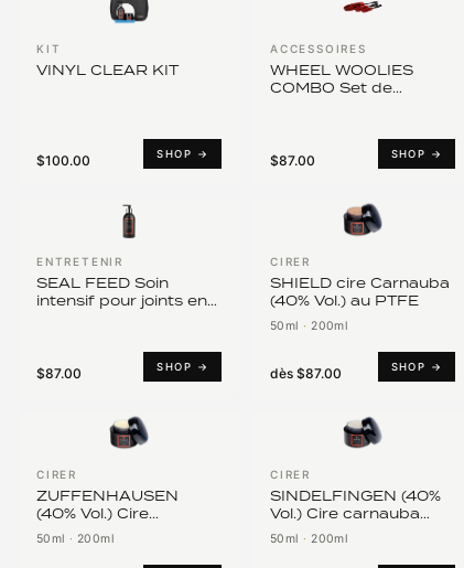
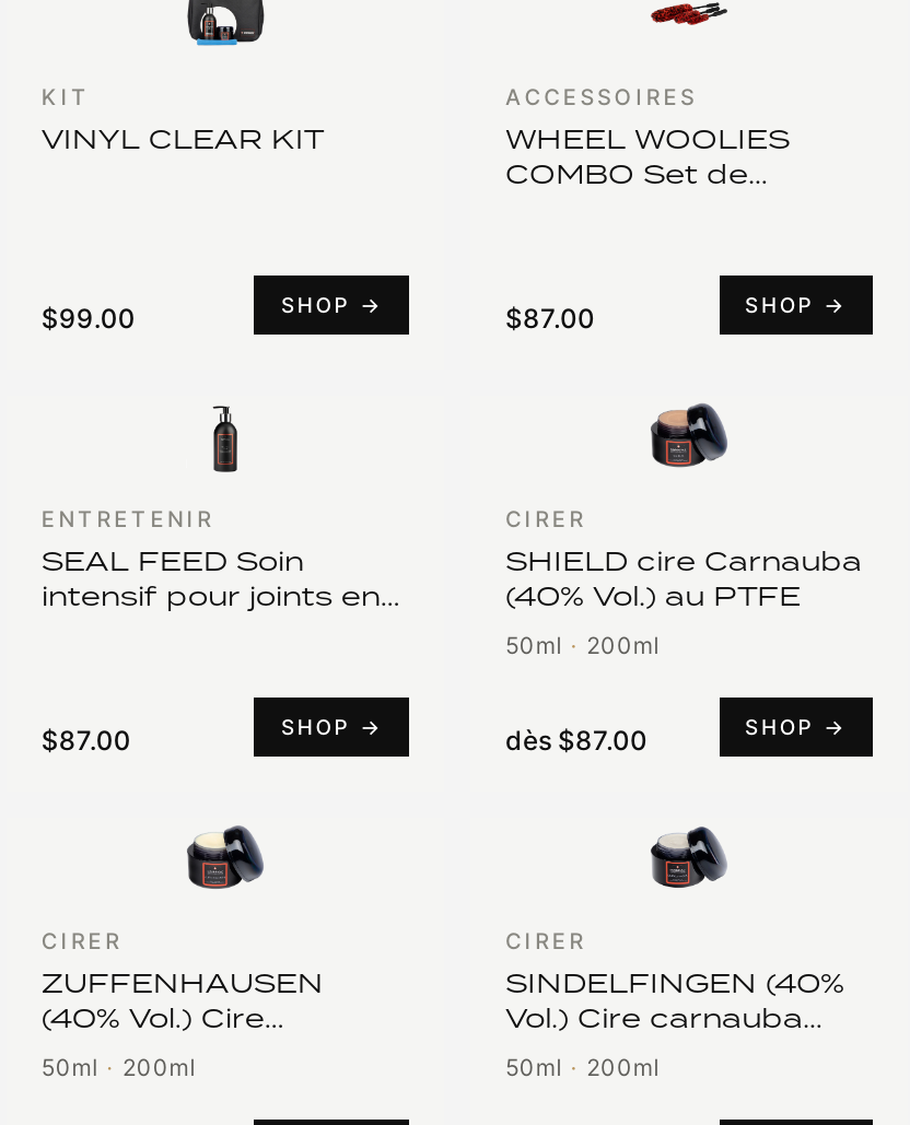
[36,152,90,169] $100.00 -> [41,302,135,335] $99.00

